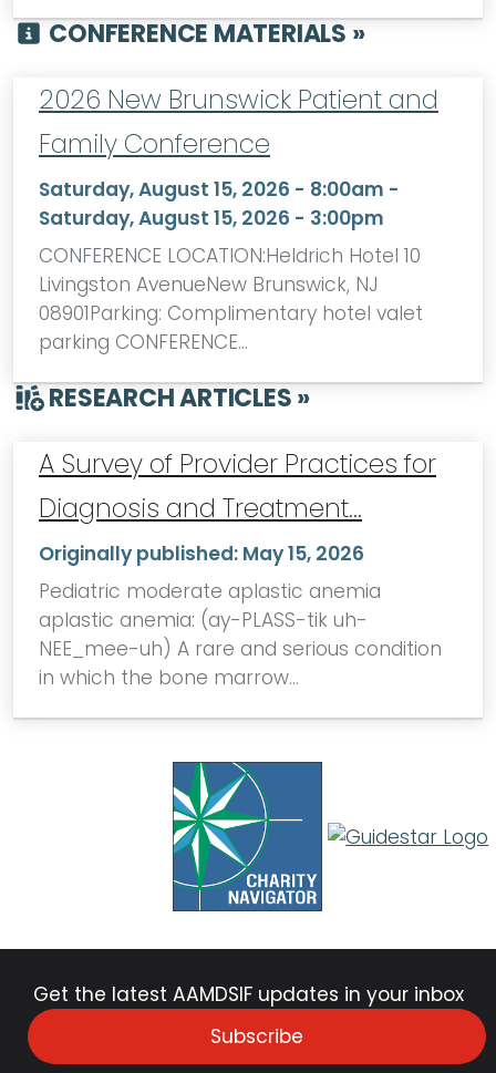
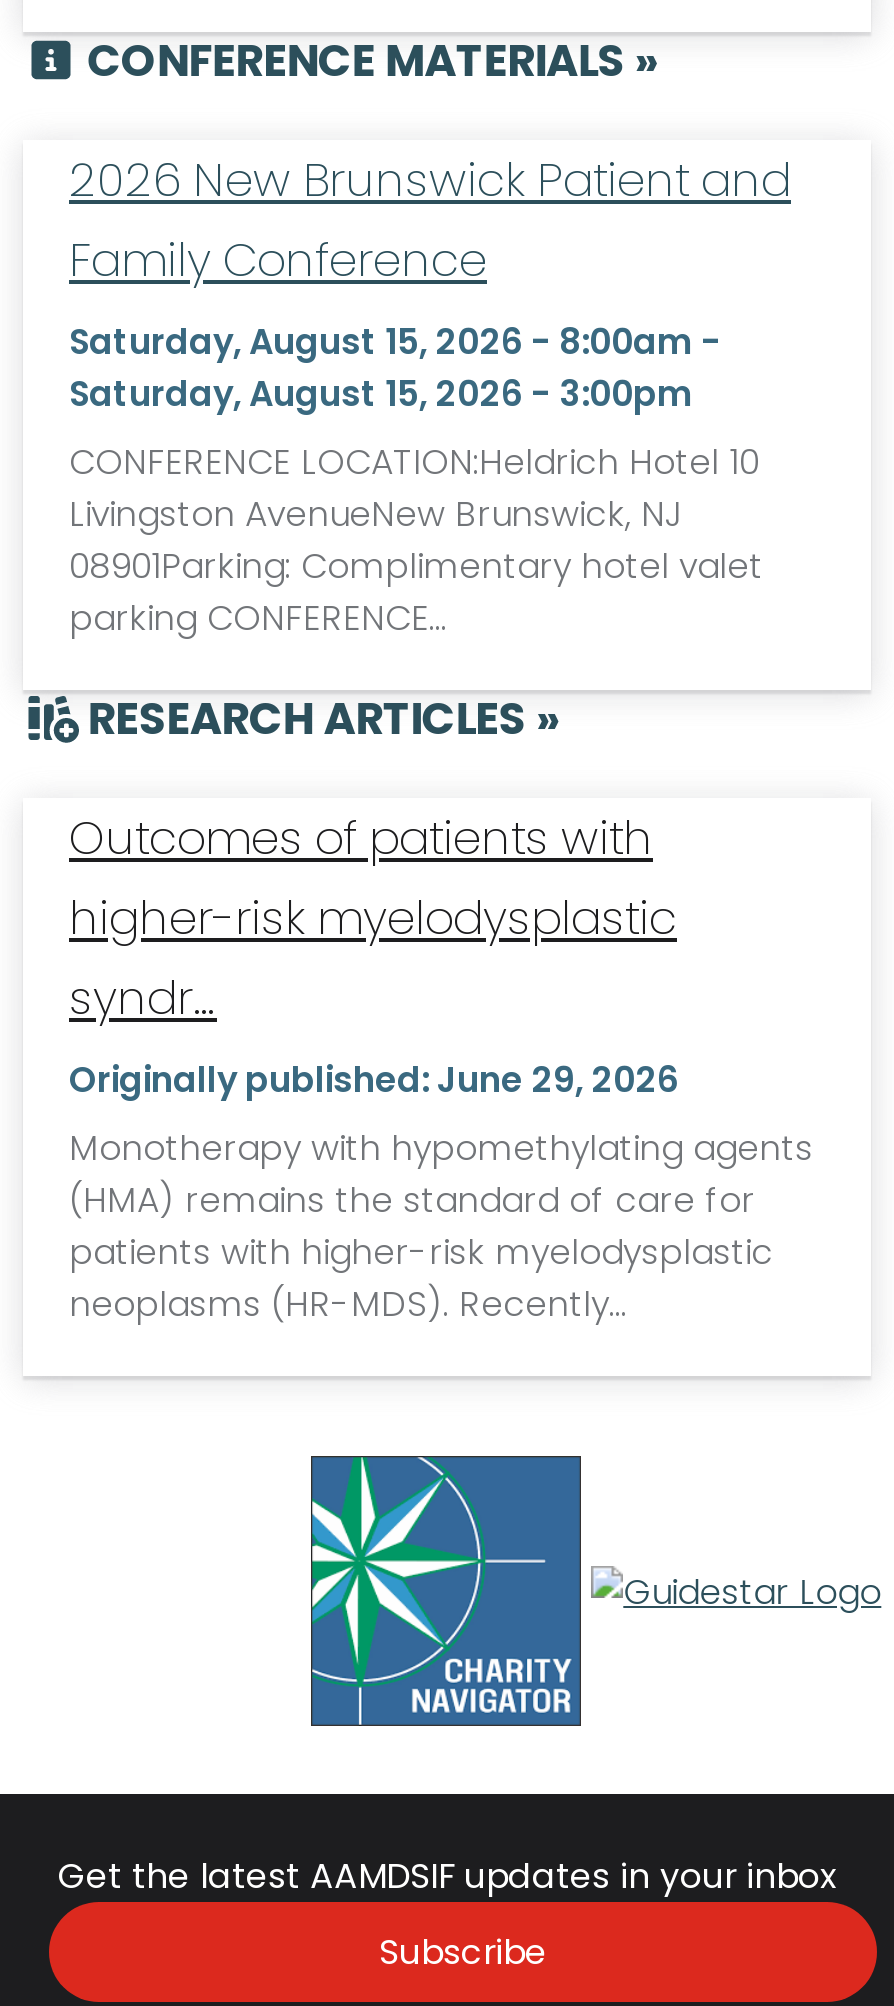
[39,447,442,691] A Survey of Provider Practices for | Diagnosis and Treatment… | Originally published: May 15, 2026 | Pediatric moderate aplastic anemia | aplastic anemia: (ay-PLASS-tik uh- | NEE_mee-uh) A rare and serious condition | in which the bone marrow… -> [69,807,813,1329] Outcomes of patients with | higher-risk myelodysplastic | syndr… | Originally published: June 29, 2026 | Monotherapy with hypomethylating agents | (HMA) remains the standard of care for | patients with higher-risk myelodysplastic | neoplasms (HR-MDS). Recently…

